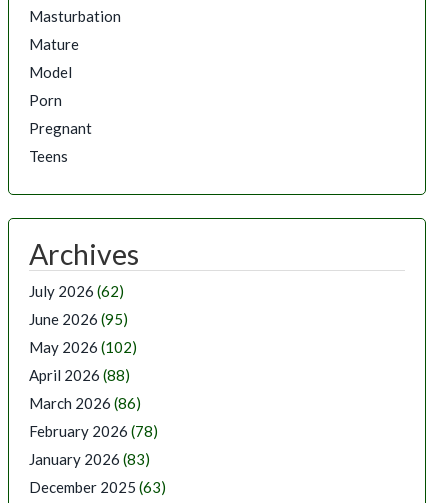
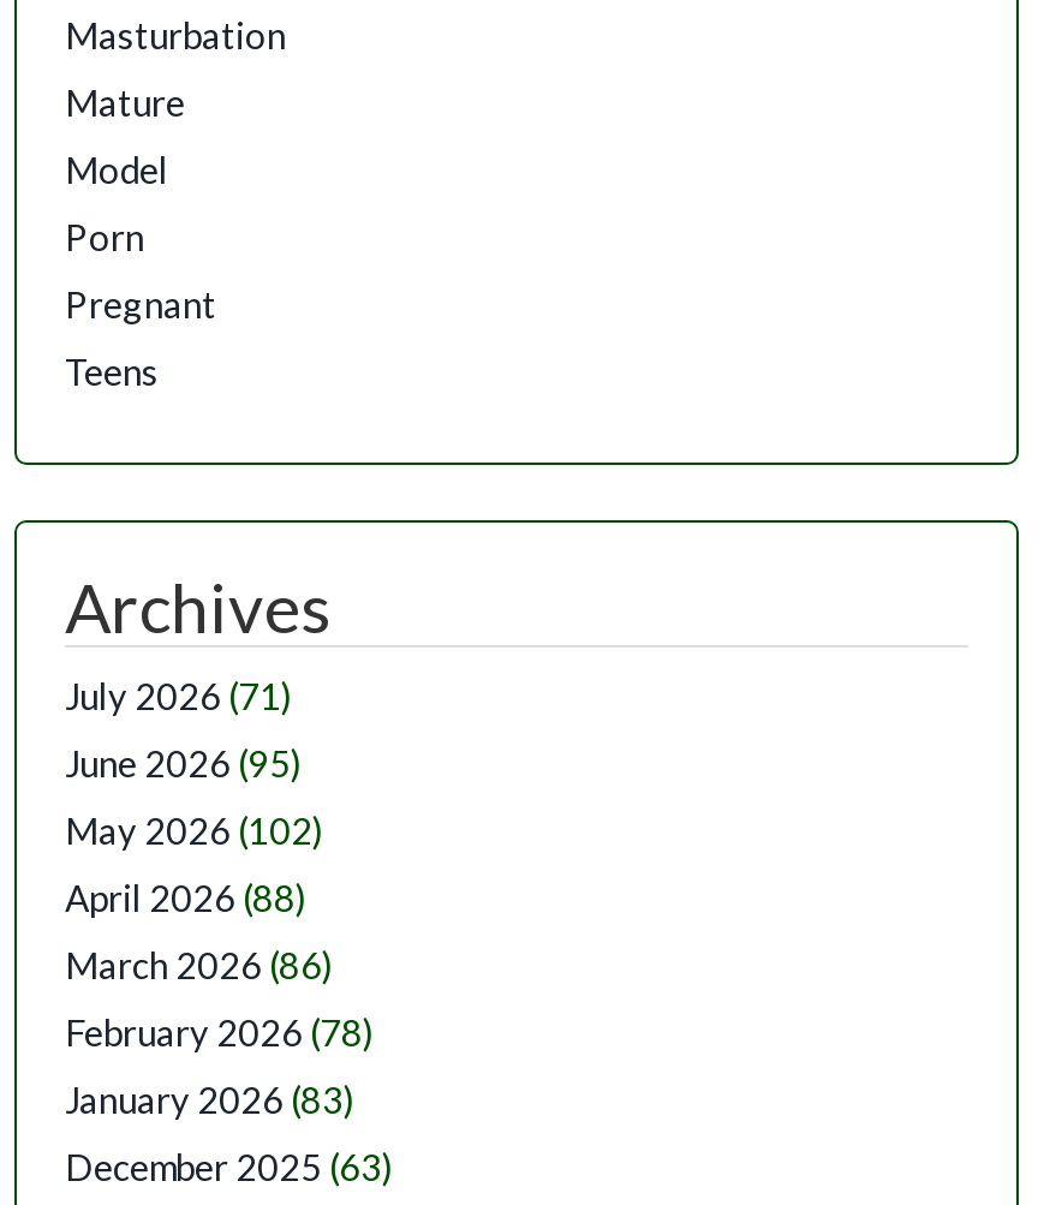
[29,282,124,300] July 2026 (62) -> [65,674,293,717] July 2026 (71)

